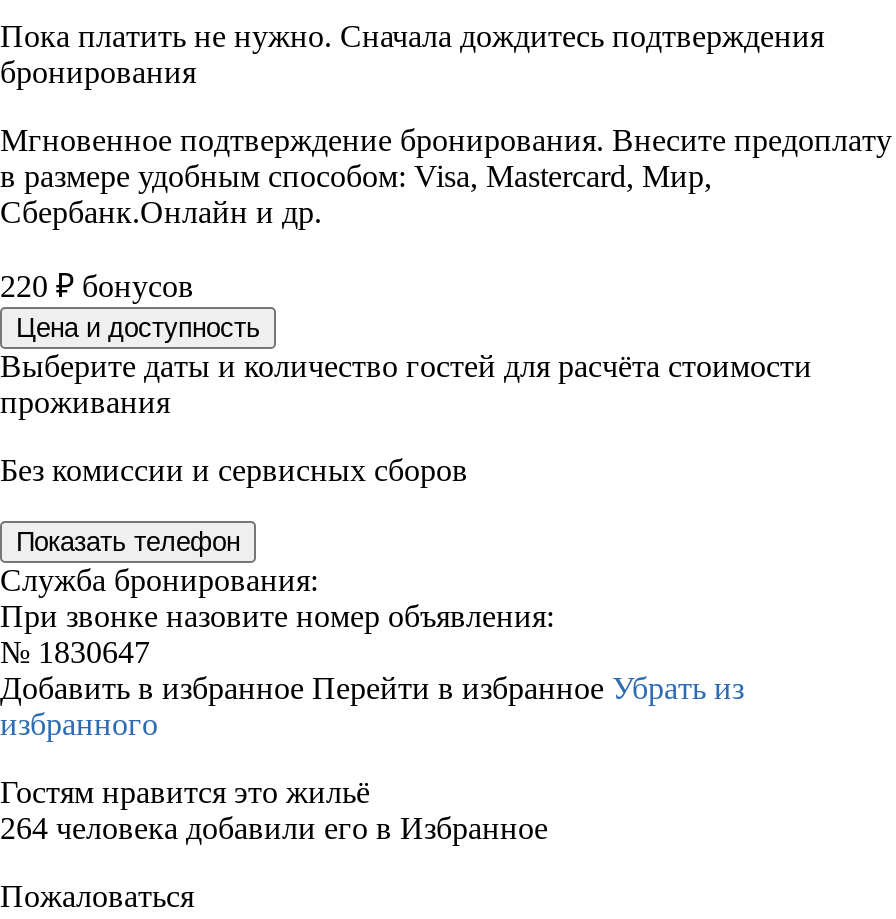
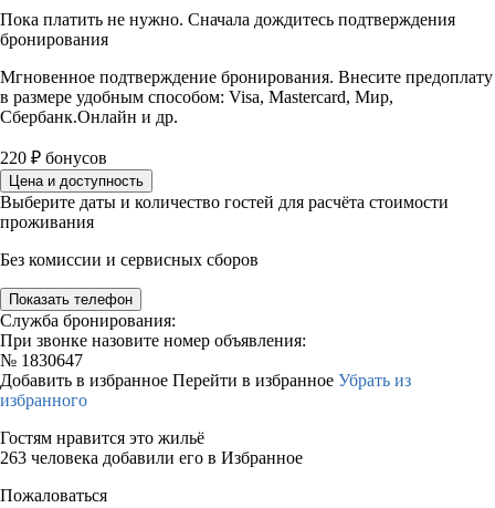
[0,811,548,845] 264 человека добавили его в Избранное -> [0,448,303,467] 263 человека добавили его в Избранное

